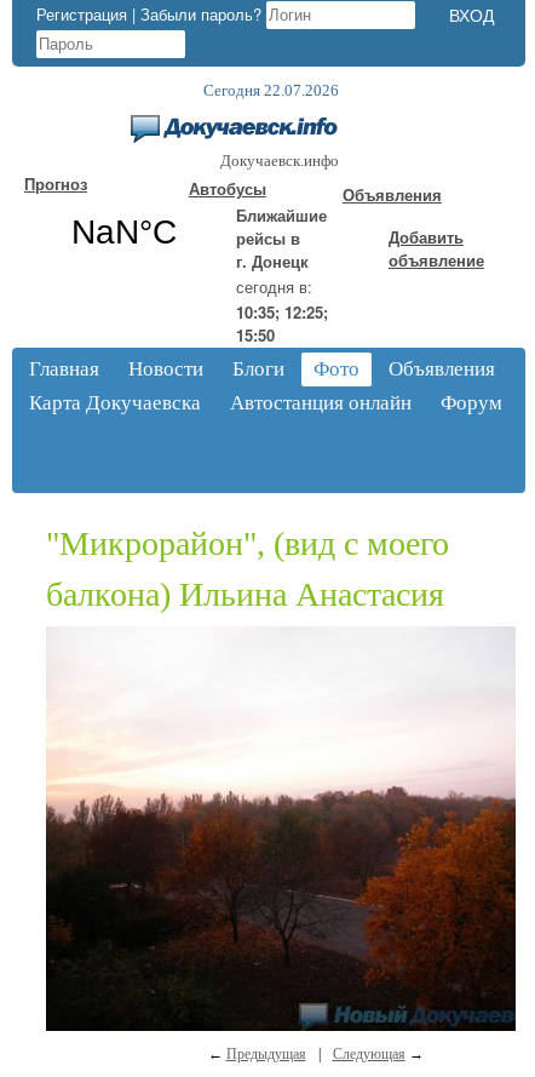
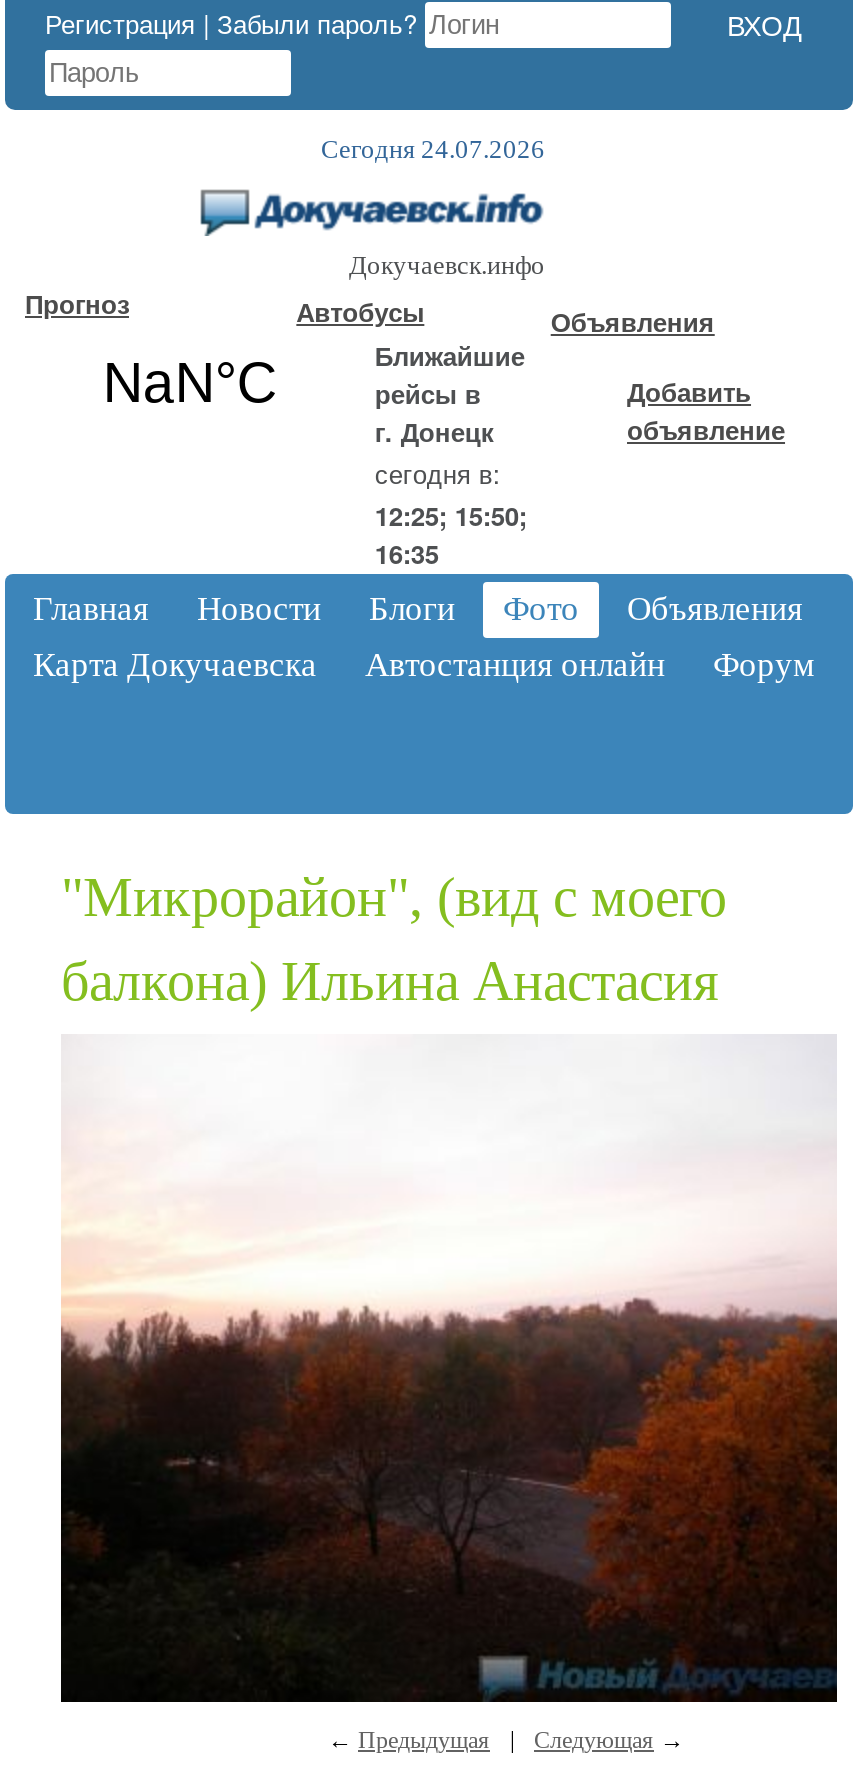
[203,81,339,99] Сегодня 22.07.2026 -> [321,134,545,164] Сегодня 24.07.2026
[236,300,328,323] 10:35; 12:25; -> [375,496,527,534] 12:25; 15:50;
[236,323,275,346] 15:50 -> [375,534,439,572] 16:35

